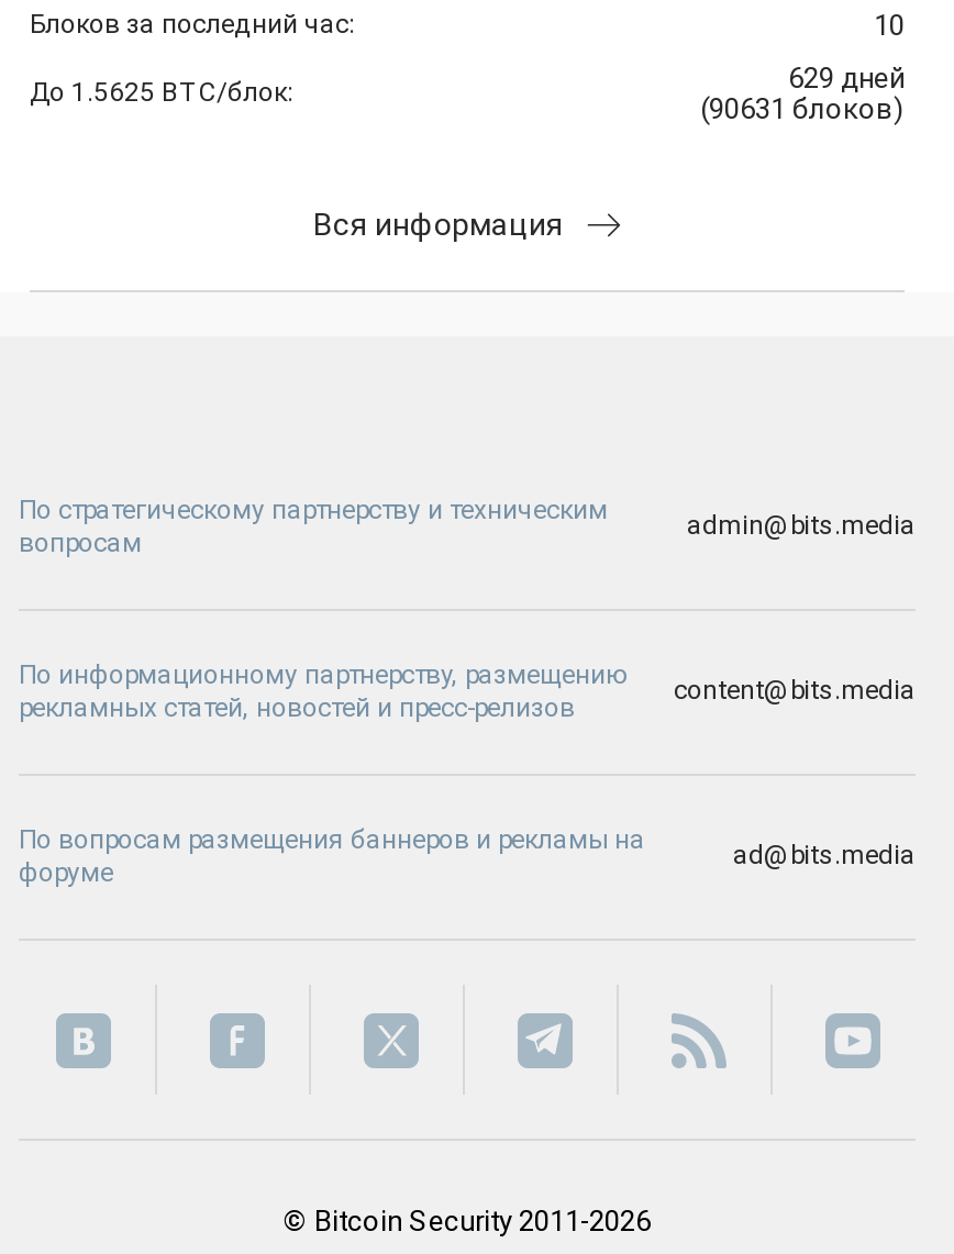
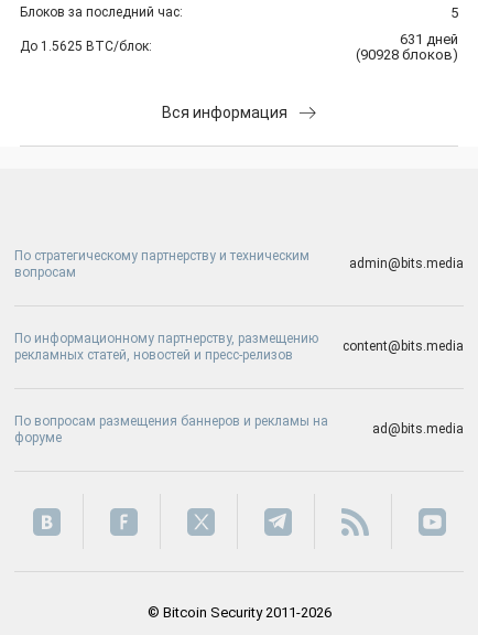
[874,10,905,43] 10 -> [450,5,458,21] 5
[788,62,905,95] 629 дней -> [400,31,458,48] 631 дней
[700,93,905,126] (90631 блоков) -> [356,47,458,63] (90928 блоков)

